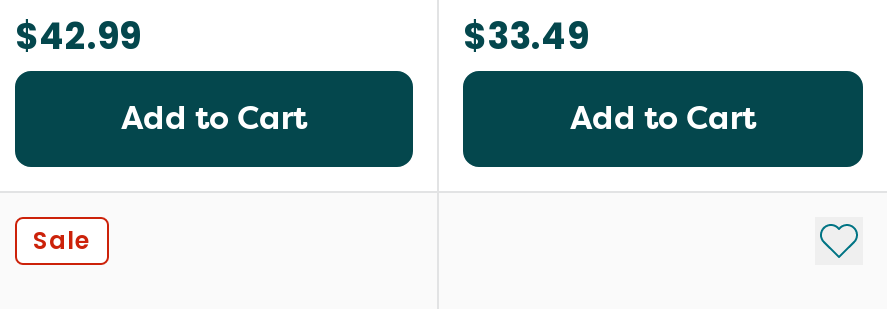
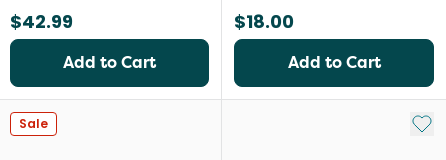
[463,11,589,61] $33.49 -> [234,9,294,34] $18.00

